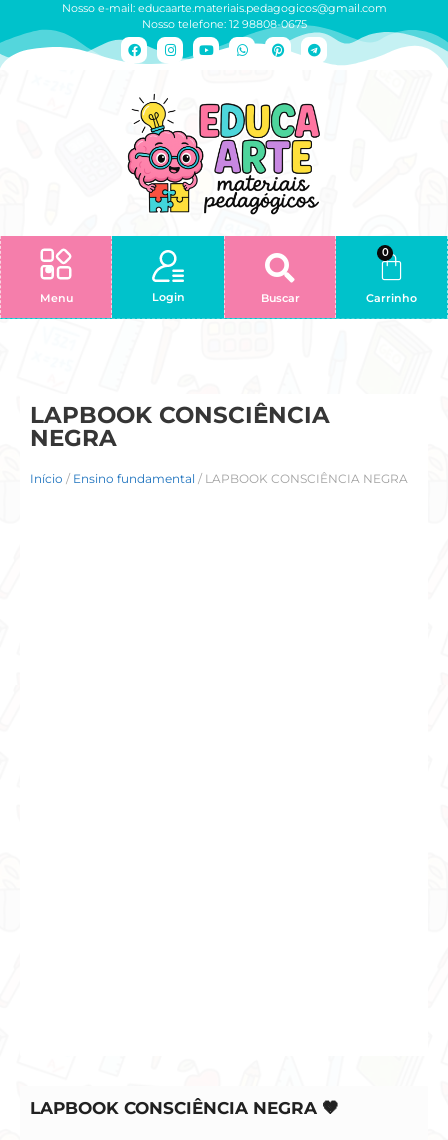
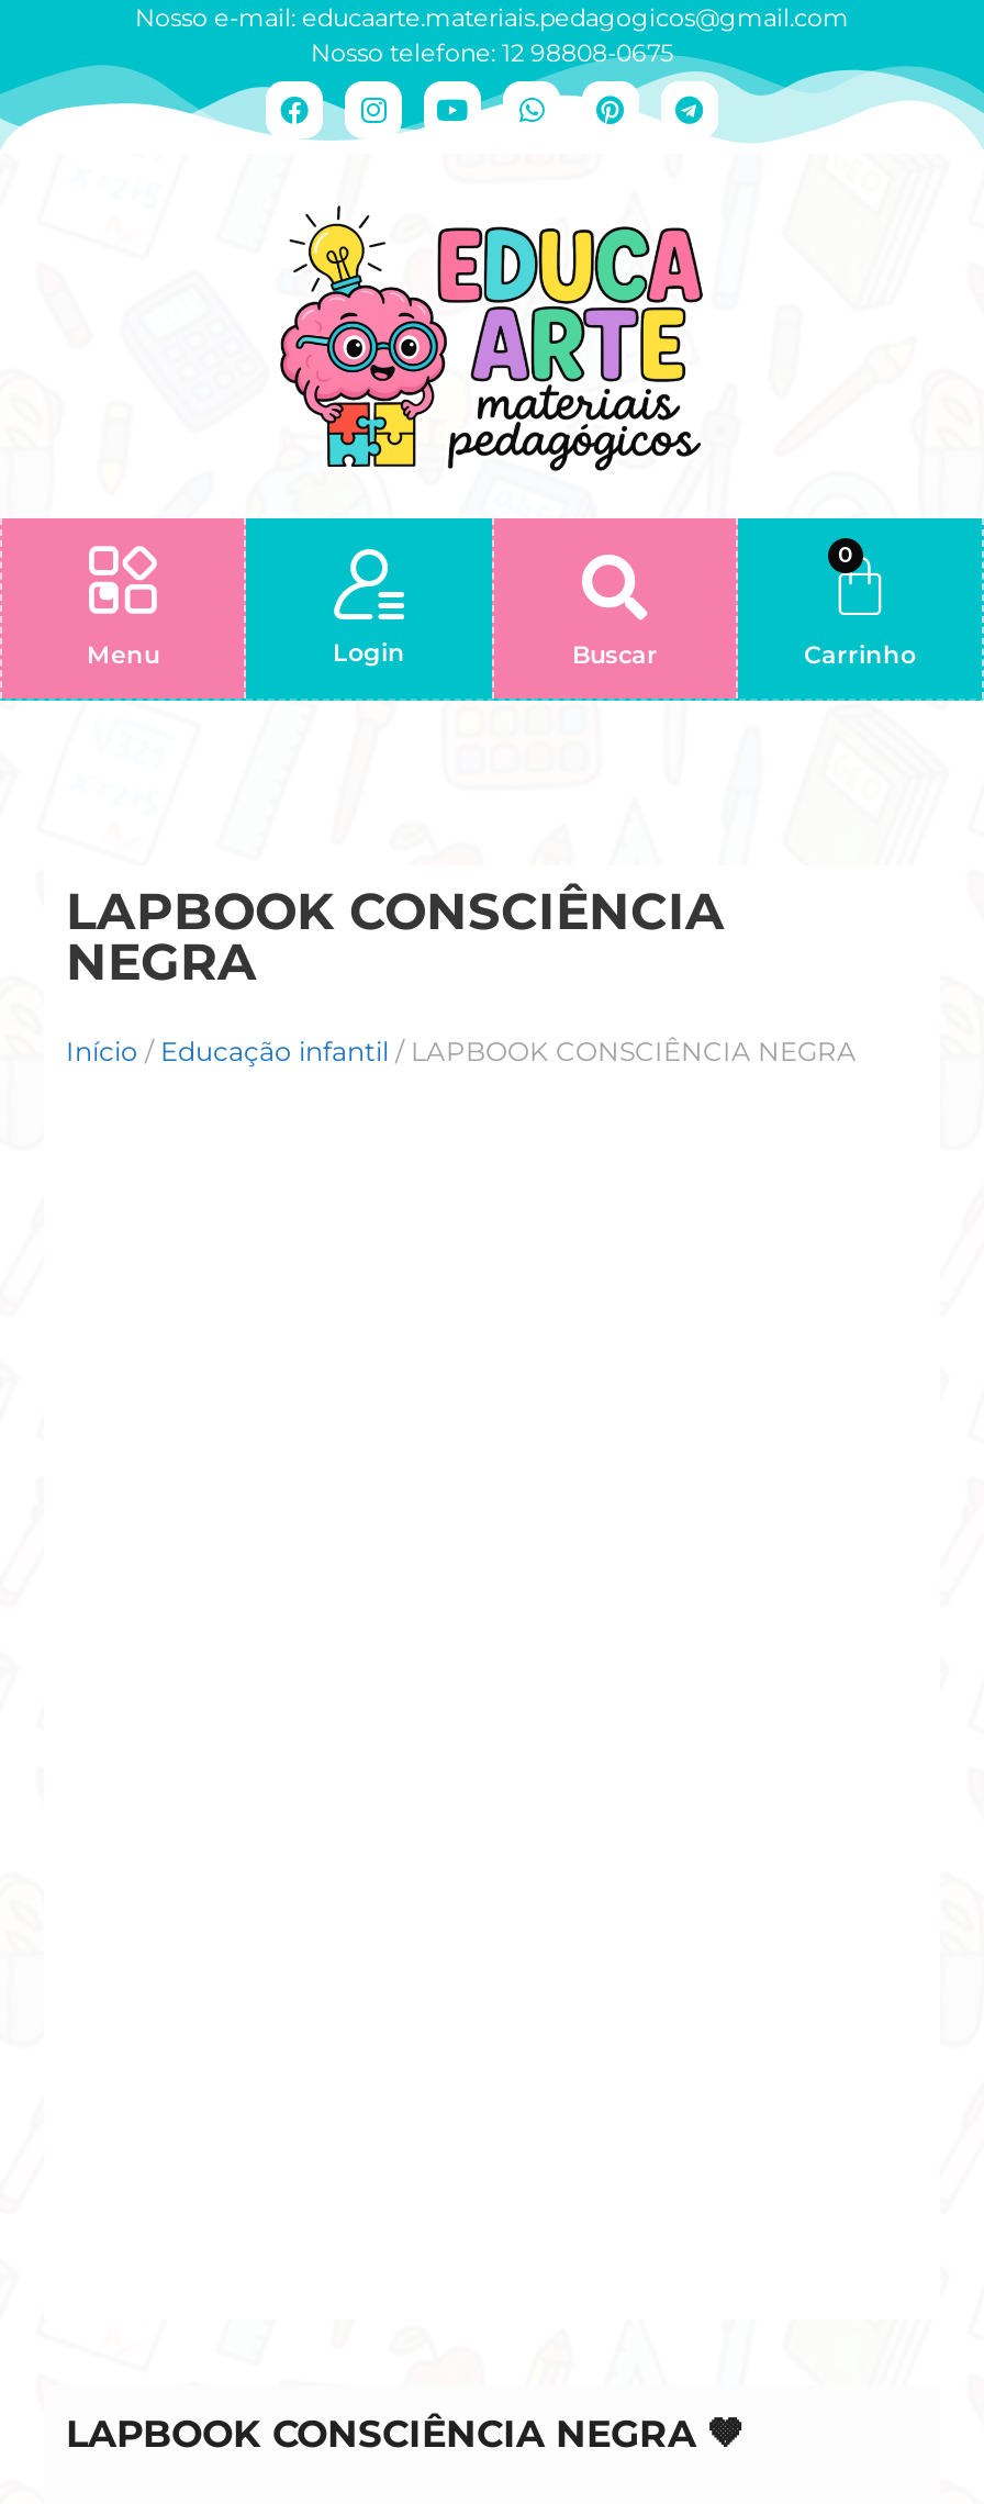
[30,471,408,486] Início / Ensino fundamental / LAPBOOK CONSCIÊNCIA NEGRA -> [66,1034,857,1067] Início / Educação infantil / LAPBOOK CONSCIÊNCIA NEGRA

